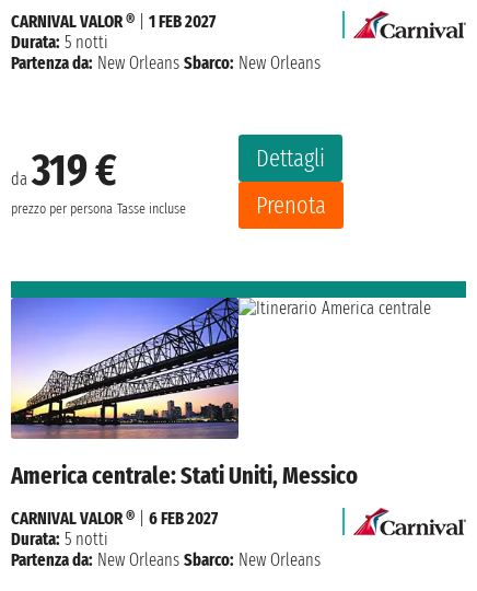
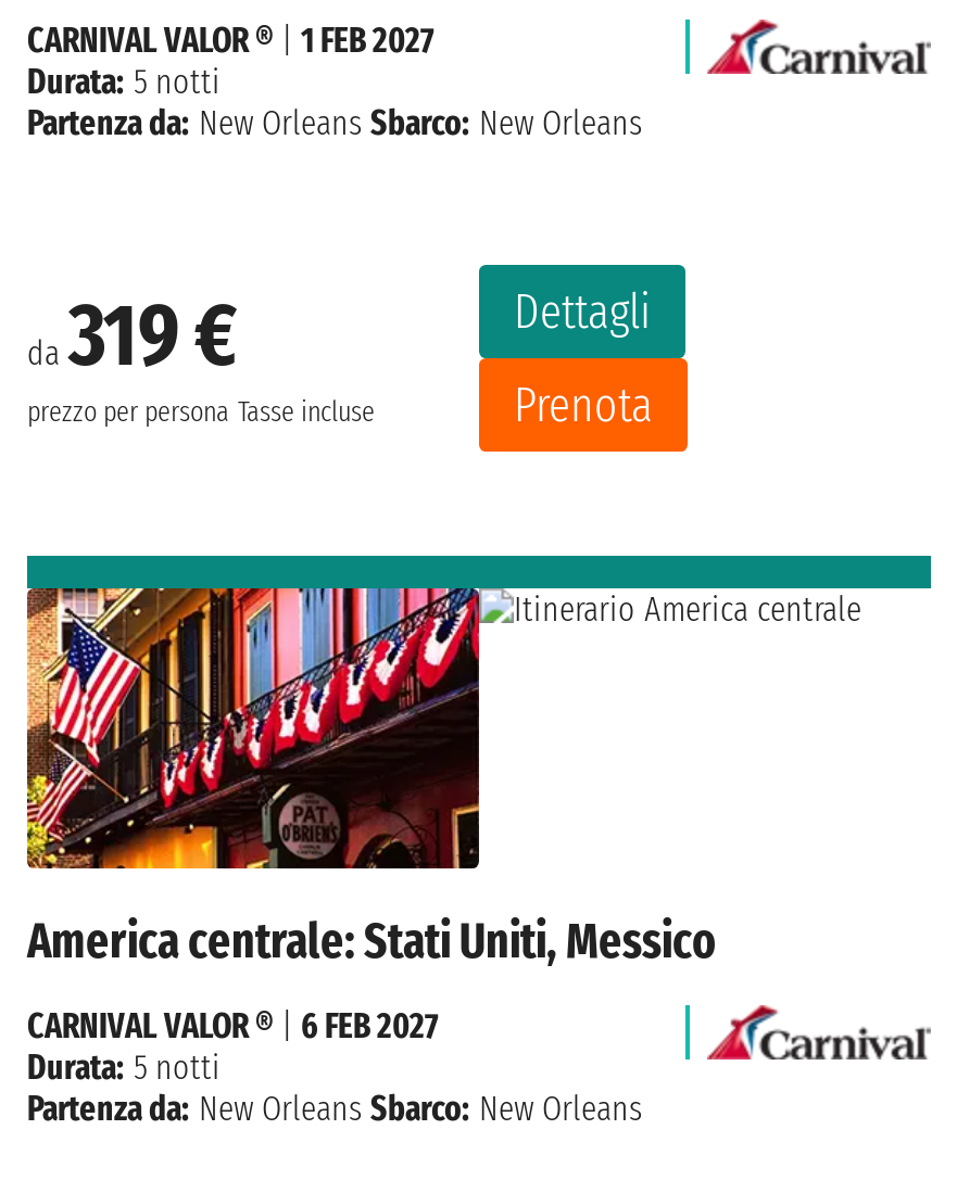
[10,297,240,440] [image] -> [25,586,481,871] [image]

